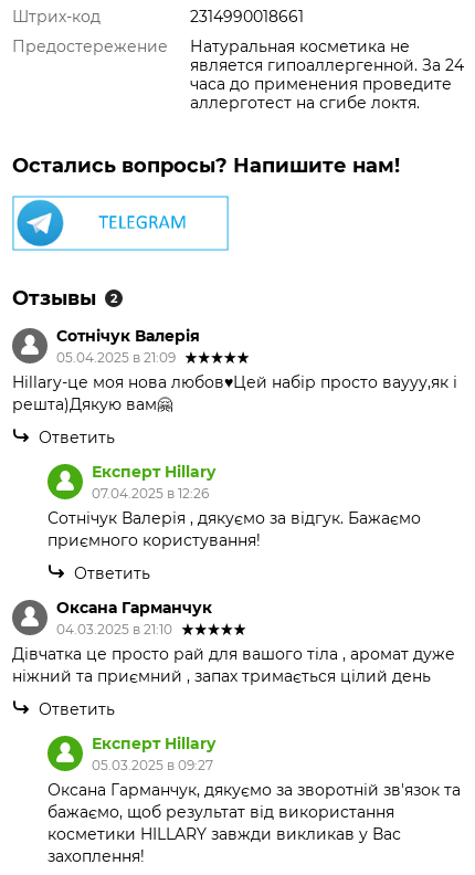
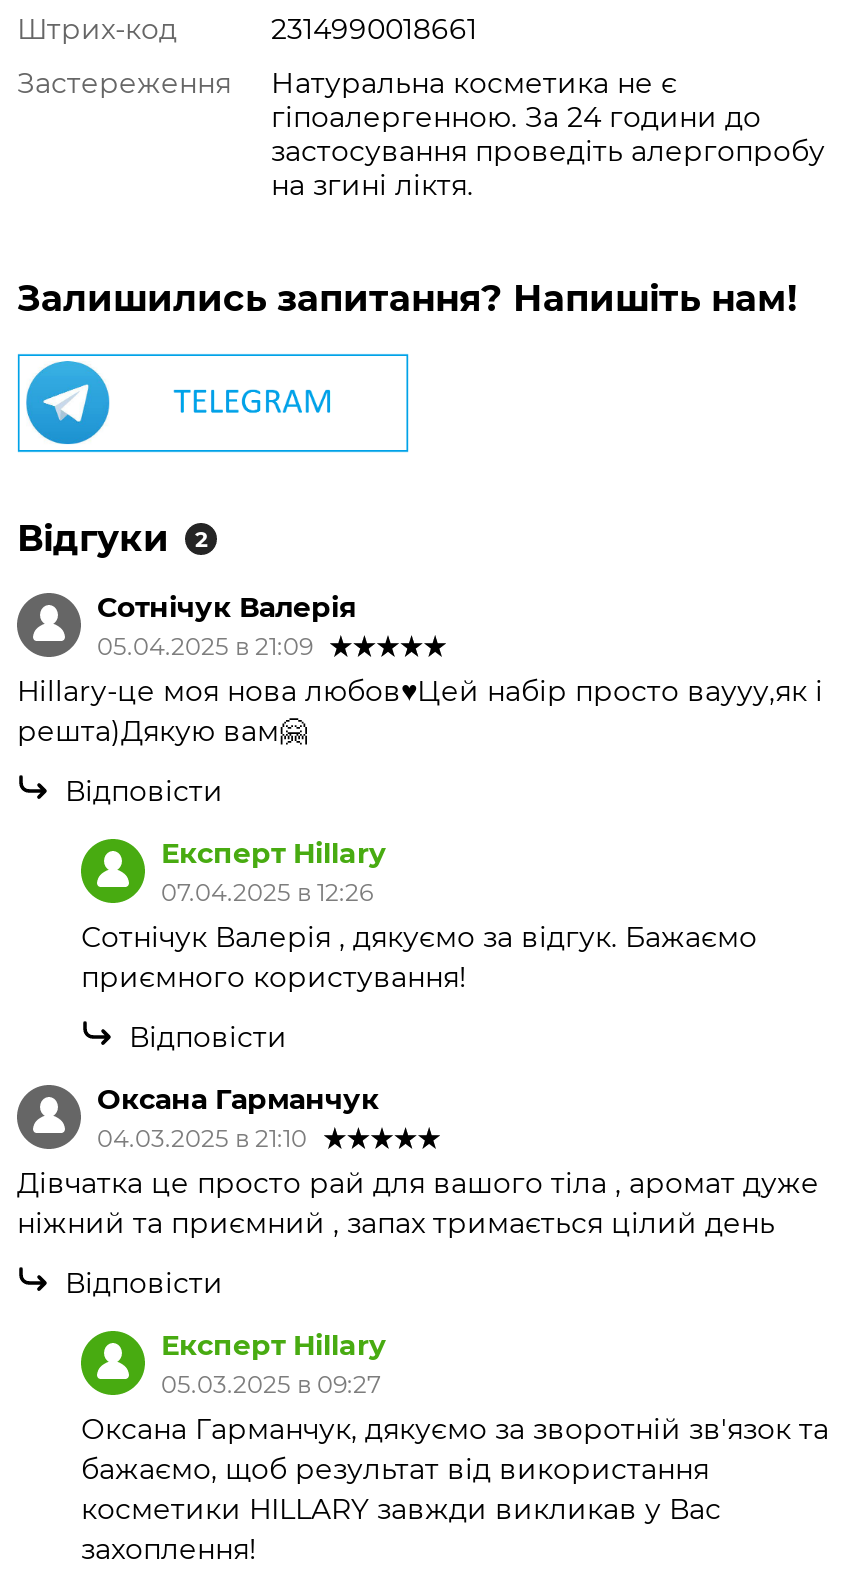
[12,37,464,113] Предостережение | Натуральная косметика не | является гипоаллергенной. За 24 | часа до применения проведите | аллерготест на сгибе локтя. -> [17,65,825,203] Застереження | Натуральна косметика не є | гіпоалергенною. За 24 години до | застосування проведіть алергопробу | на згині ліктя.
[12,154,400,178] Остались вопросы? Напишите нам! -> [17,277,797,321] Залишились запитання? Напишіть нам!
[12,286,96,311] Отзывы -> [17,517,169,561] Відгуки
[39,428,115,448] Ответить -> [65,773,223,809] Відповісти
[74,564,150,584] Ответить -> [129,1019,287,1055] Відповісти
[39,700,115,719] Ответить -> [65,1265,223,1301] Відповісти

